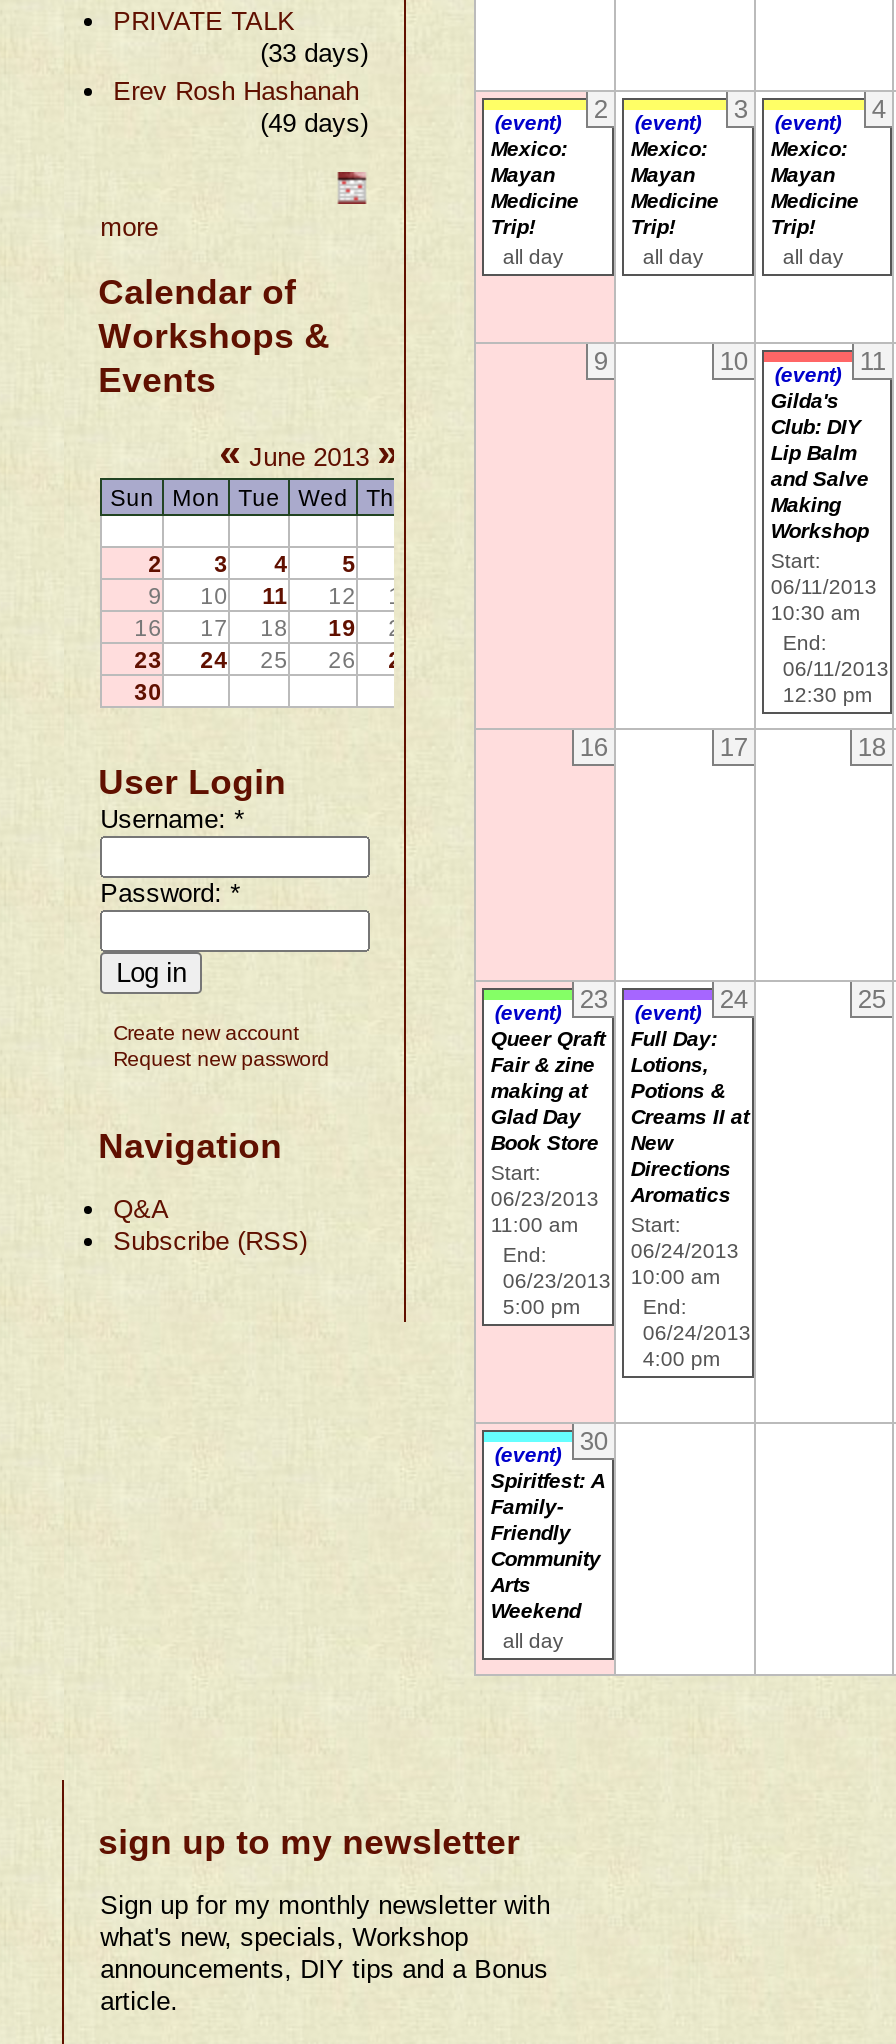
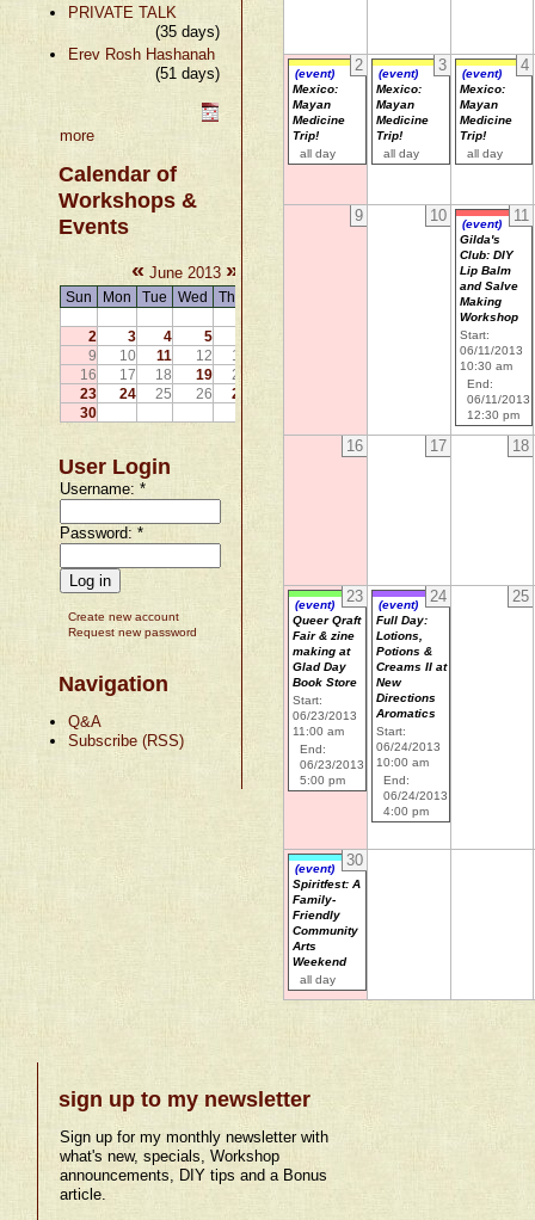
[260,37,368,67] (33 days) -> [155,22,220,40] (35 days)
[260,107,368,137] (49 days) -> [155,64,220,82] (51 days)

